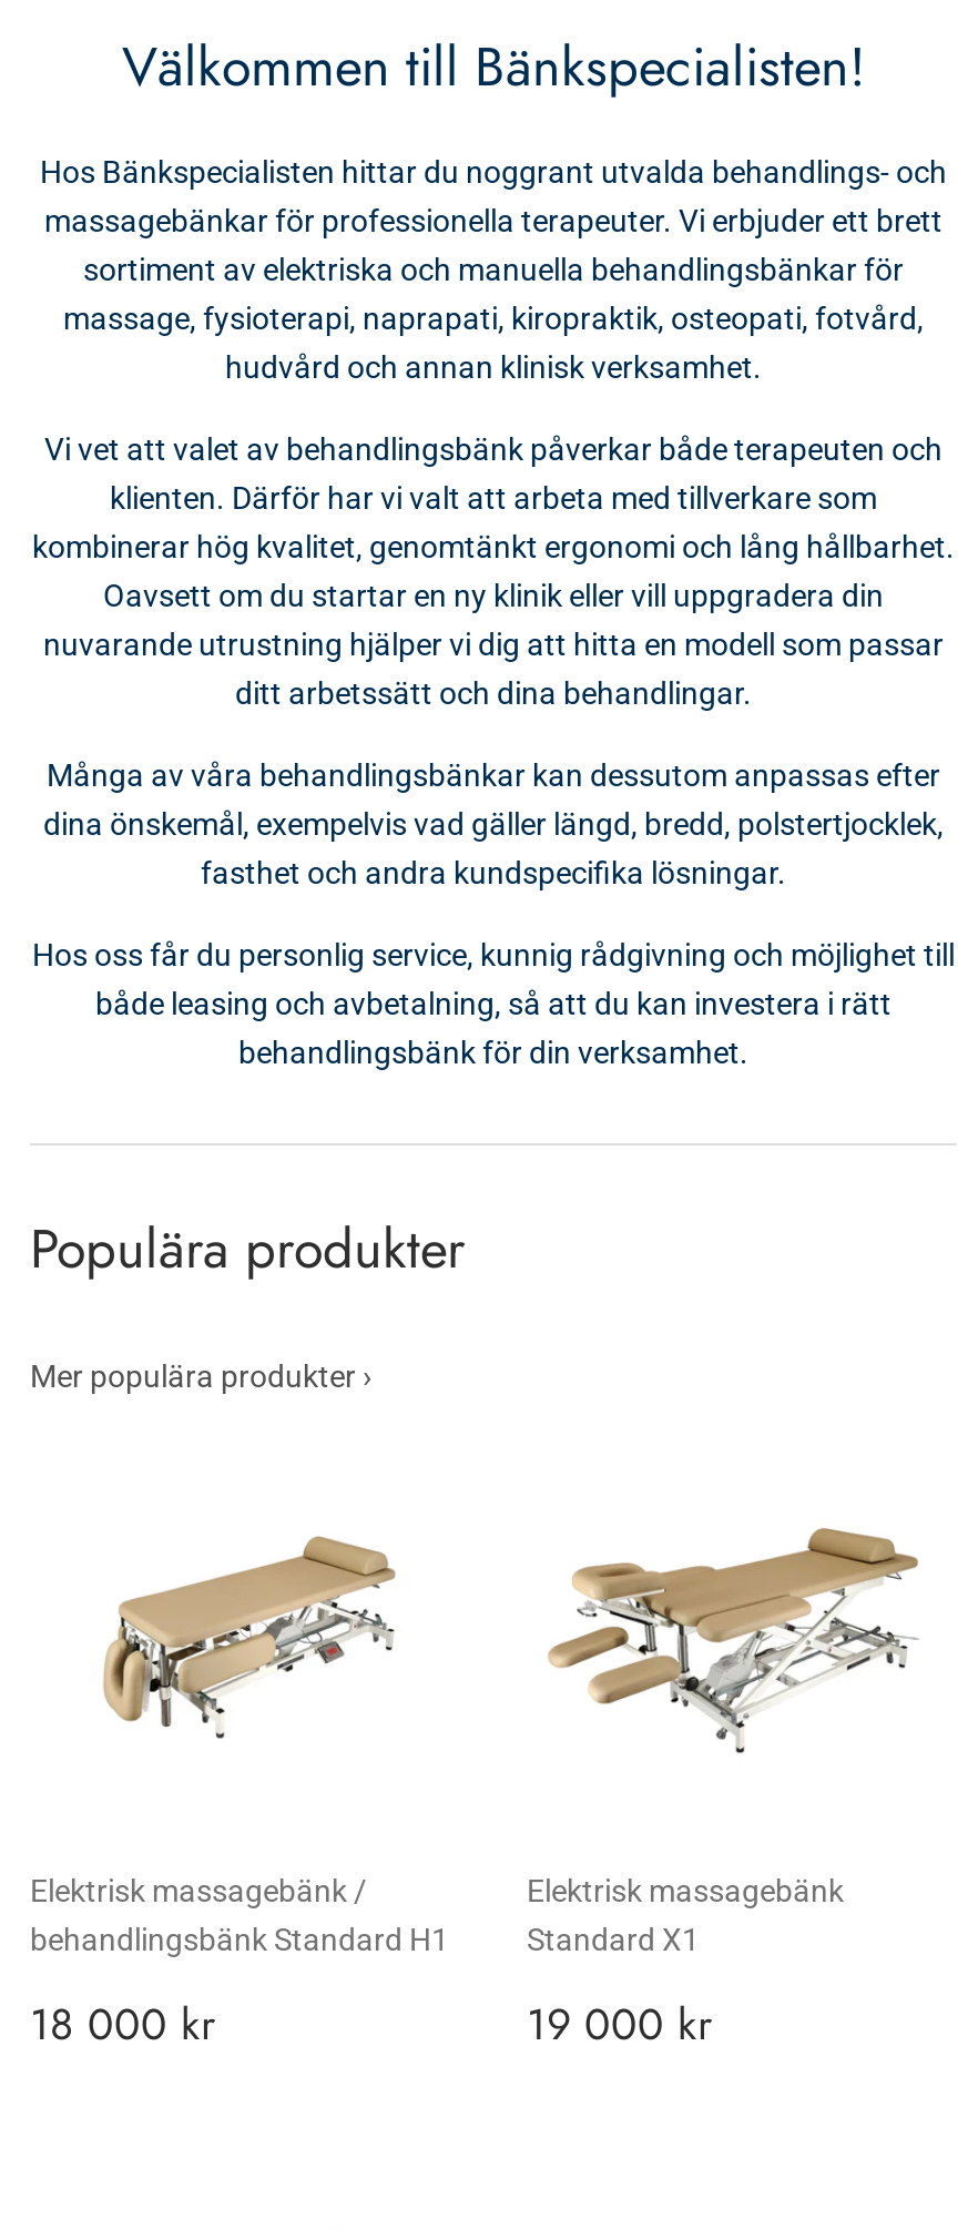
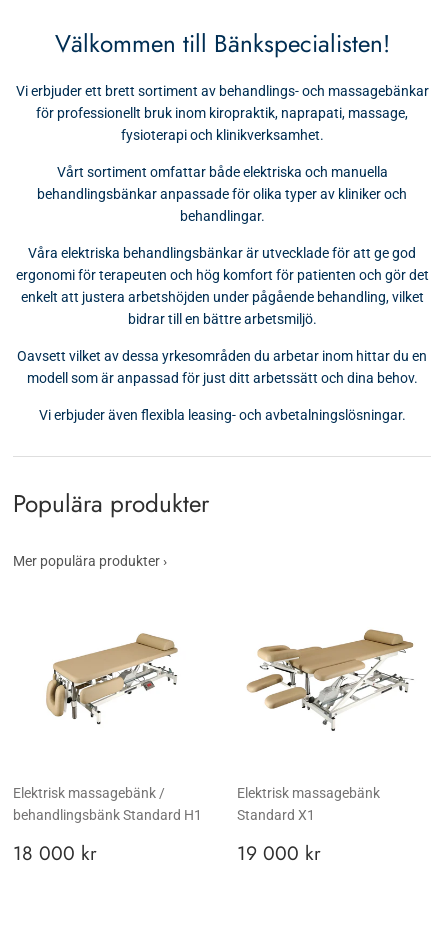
[32,153,955,1069] Hos Bänkspecialisten hittar du noggrant utvalda behandlings- och | massagebänkar för professionella terapeuter. Vi erbjuder ett brett | sortiment av elektriska och manuella behandlingsbänkar för | massage, fysioterapi, naprapati, kiropraktik, osteopati, fotvård, | hudvård och annan klinisk verksamhet. | Vi vet att valet av behandlingsbänk påverkar både terapeuten och | klienten. Därför har vi valt att arbeta med tillverkare som | kombinerar hög kvalitet, genomtänkt ergonomi och lång hållbarhet. | Oavsett om du startar en ny klinik eller vill uppgradera din | nuvarande utrustning hjälper vi dig att hitta en modell som passar | ditt arbetssätt och dina behandlingar. | Många av våra behandlingsbänkar kan dessutom anpassas efter | dina önskemål, exempelvis vad gäller längd, bredd, polstertjocklek, | fasthet och andra kundspecifika lösningar. | Hos oss får du personlig service, kunnig rådgivning och möjlighet till | både leasing och avbetalning, så att du kan investera i rätt | behandlingsbänk för din verksamhet. -> [15,83,428,423] Vi erbjuder ett brett sortiment av behandlings- och massagebänkar | för professionellt bruk inom kiropraktik, naprapati, massage, | fysioterapi och klinikverksamhet. | Vårt sortiment omfattar både elektriska och manuella | behandlingsbänkar anpassade för olika typer av kliniker och | behandlingar. | Våra elektriska behandlingsbänkar är utvecklade för att ge god | ergonomi för terapeuten och hög komfort för patienten och gör det | enkelt att justera arbetshöjden under pågående behandling, vilket | bidrar till en bättre arbetsmiljö. | Oavsett vilket av dessa yrkesområden du arbetar inom hittar du en | modell som är anpassad för just ditt arbetssätt och dina behov. | Vi erbjuder även flexibla leasing- och avbetalningslösningar.

